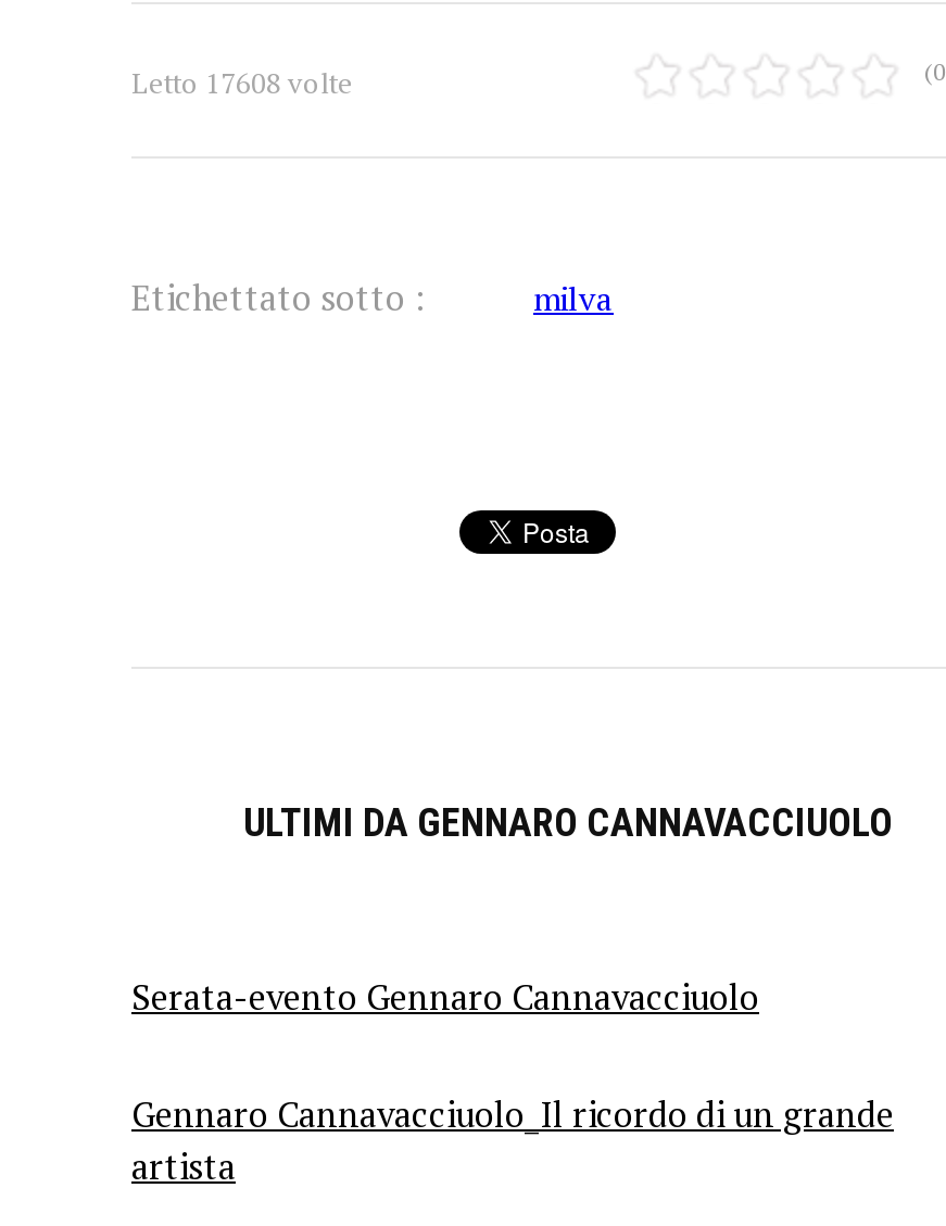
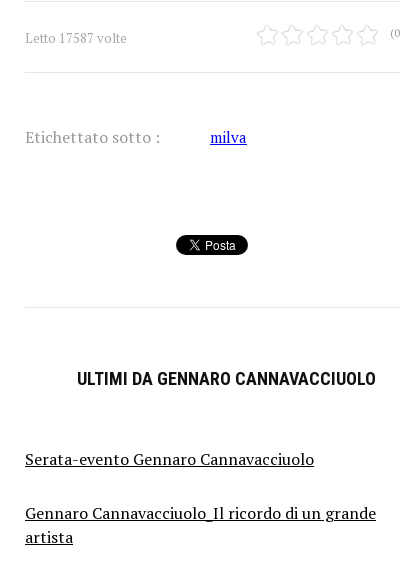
[131,63,353,103] Letto 17608 volte -> [25,29,127,47] Letto 17587 volte

